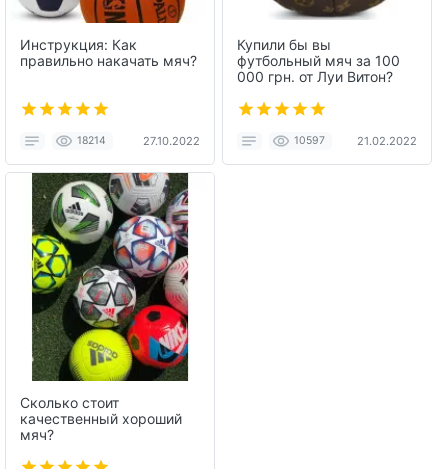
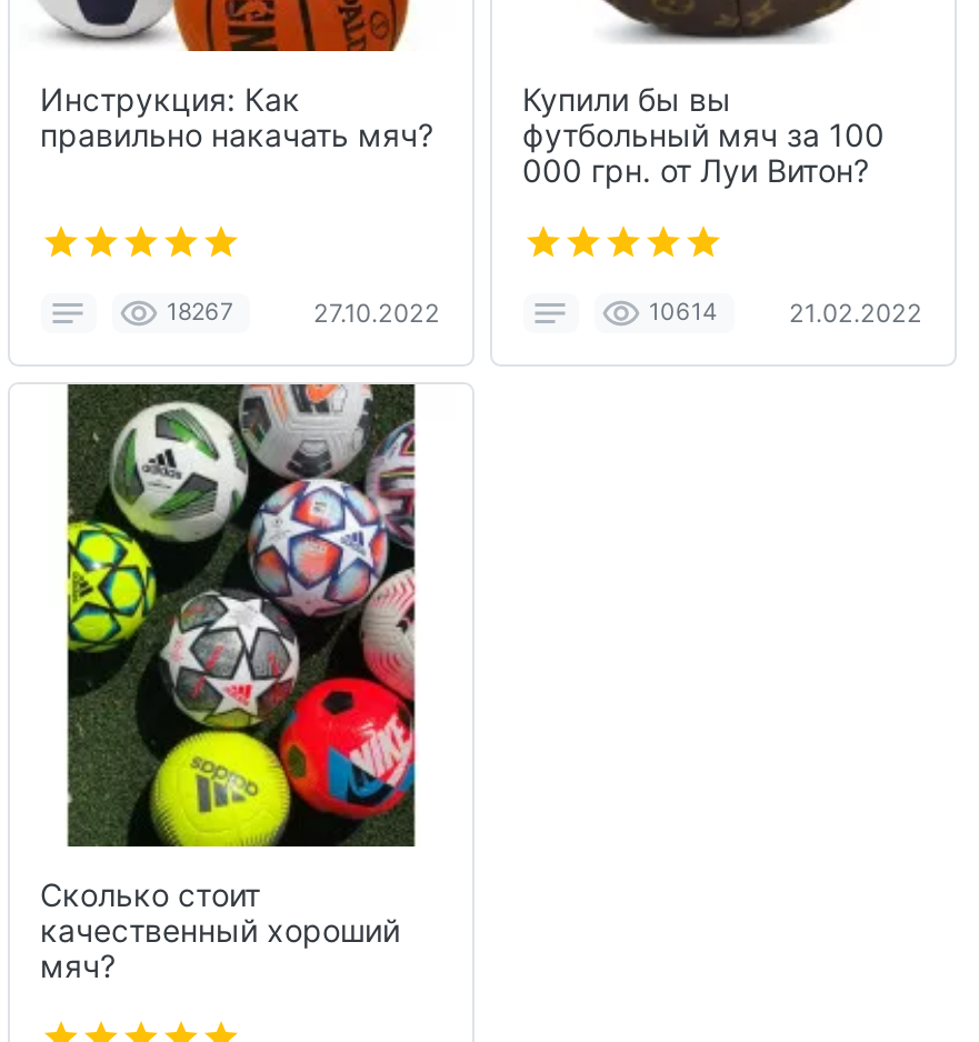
[76,134,105,147] 18214 -> [167,298,233,327] 18267
[293,134,324,147] 10597 -> [649,298,718,327] 10614

